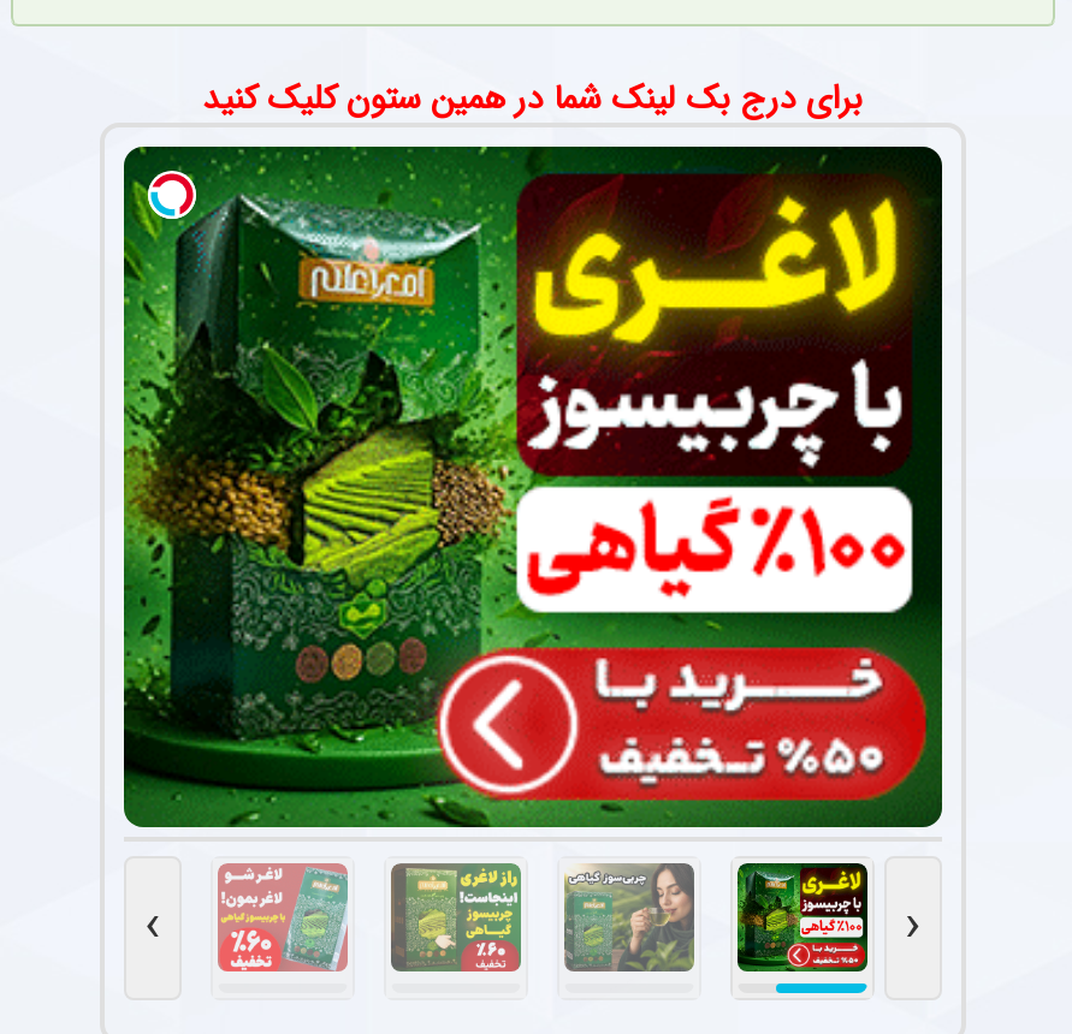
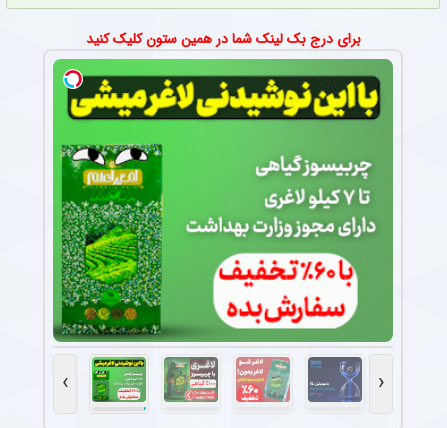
[122,144,944,830] [image] -> [52,58,394,343] [image]
[218,863,348,988] [image] -> [91,356,147,411] [image]
[391,866,521,971] [image] -> [164,358,218,402] [image]
[564,863,694,974] [image] -> [236,357,290,403] [image]
[735,861,870,996] [image] -> [308,357,362,411] [image]

